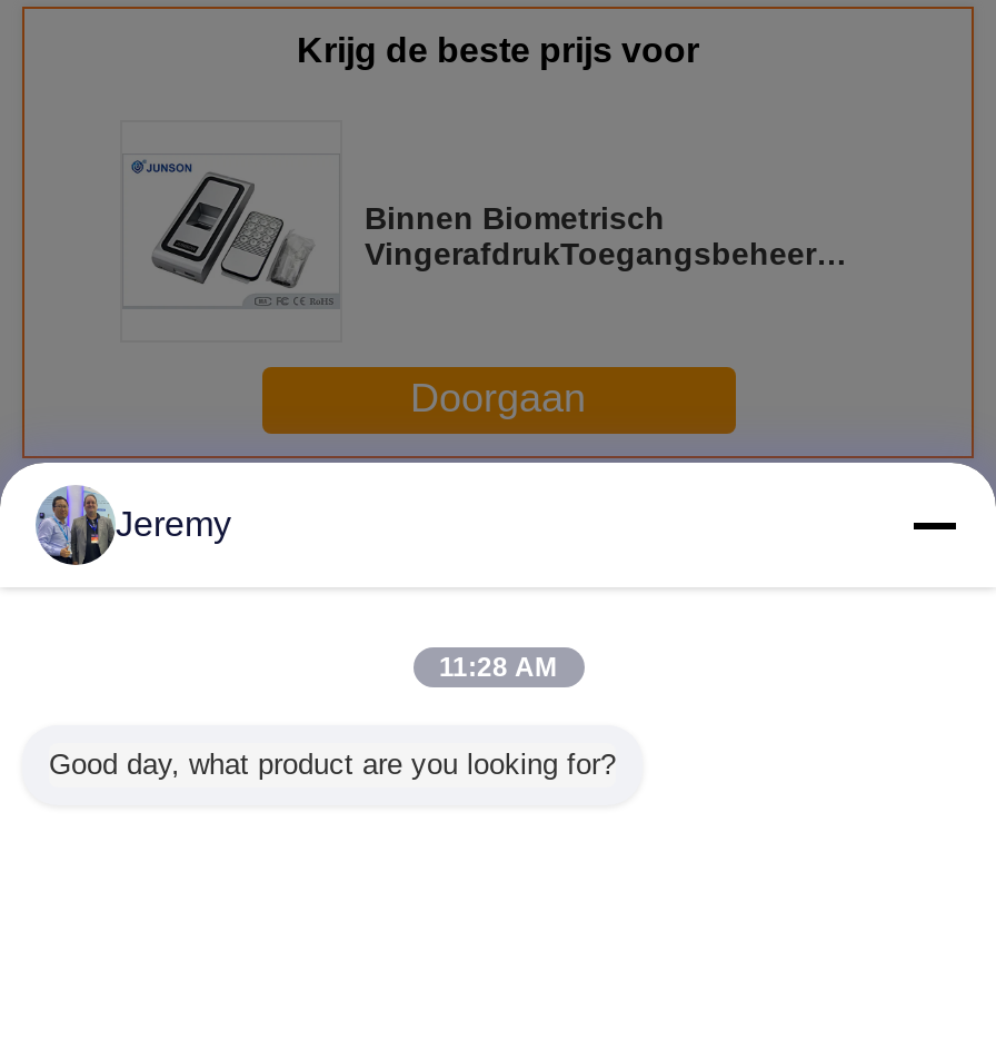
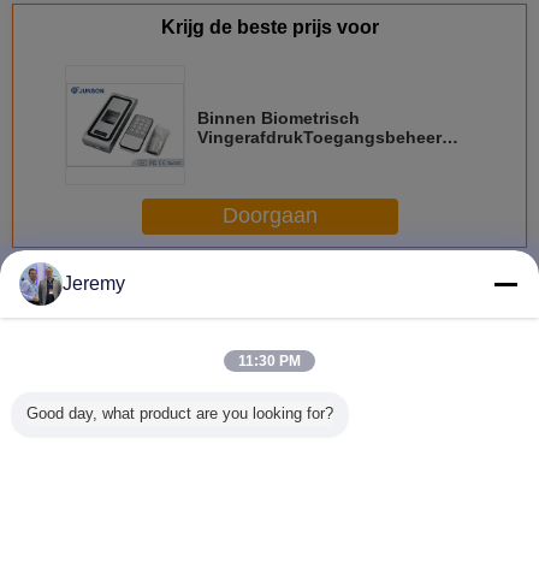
[439,652,557,683] 11:28 AM -> [238,353,301,369] 11:30 PM

